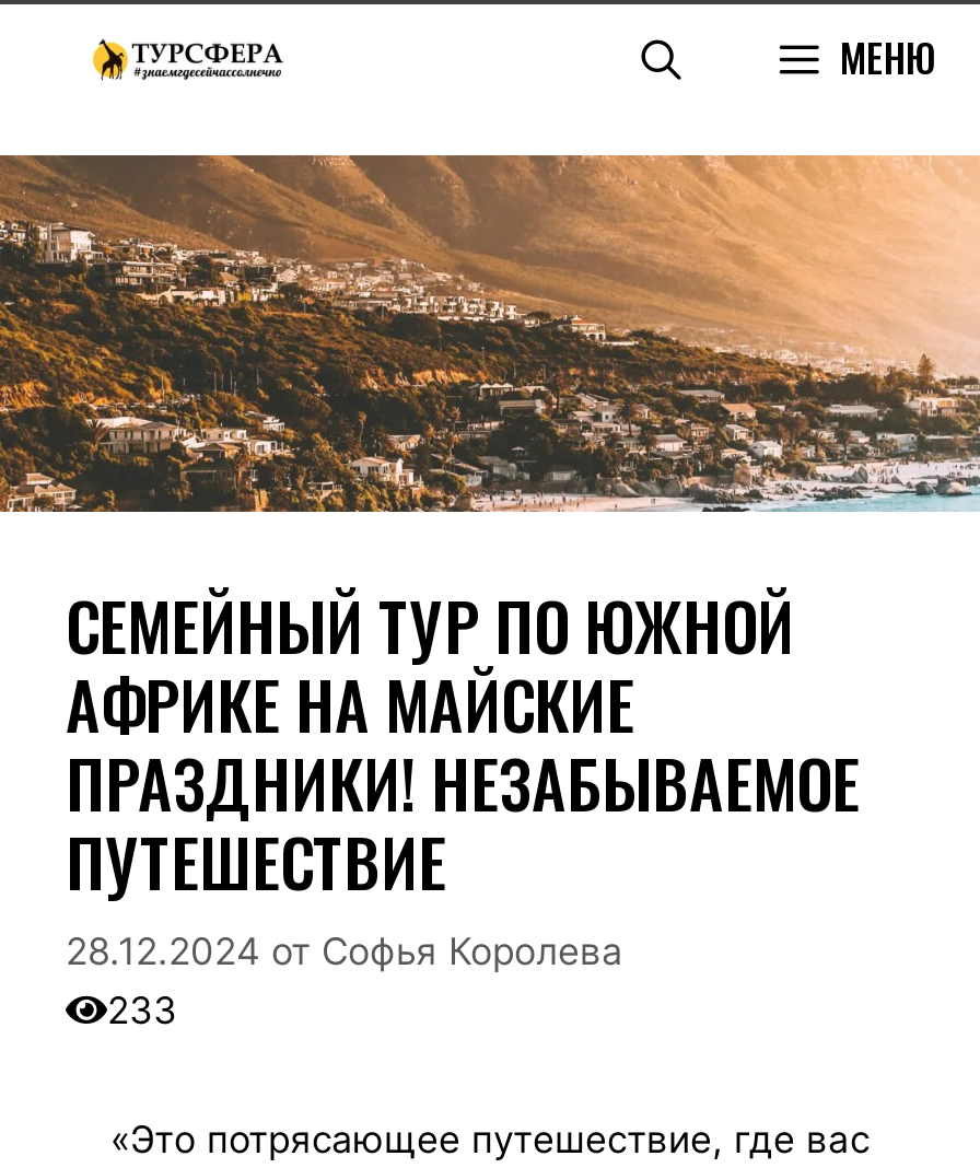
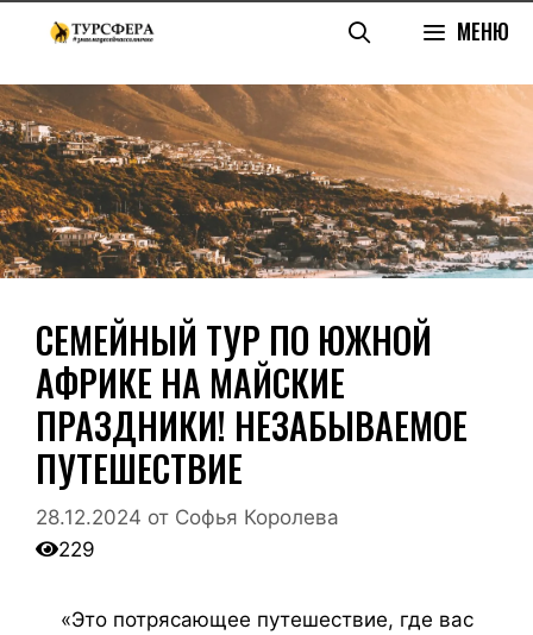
[107,990,177,1033] 233 -> [58,538,95,562] 229

